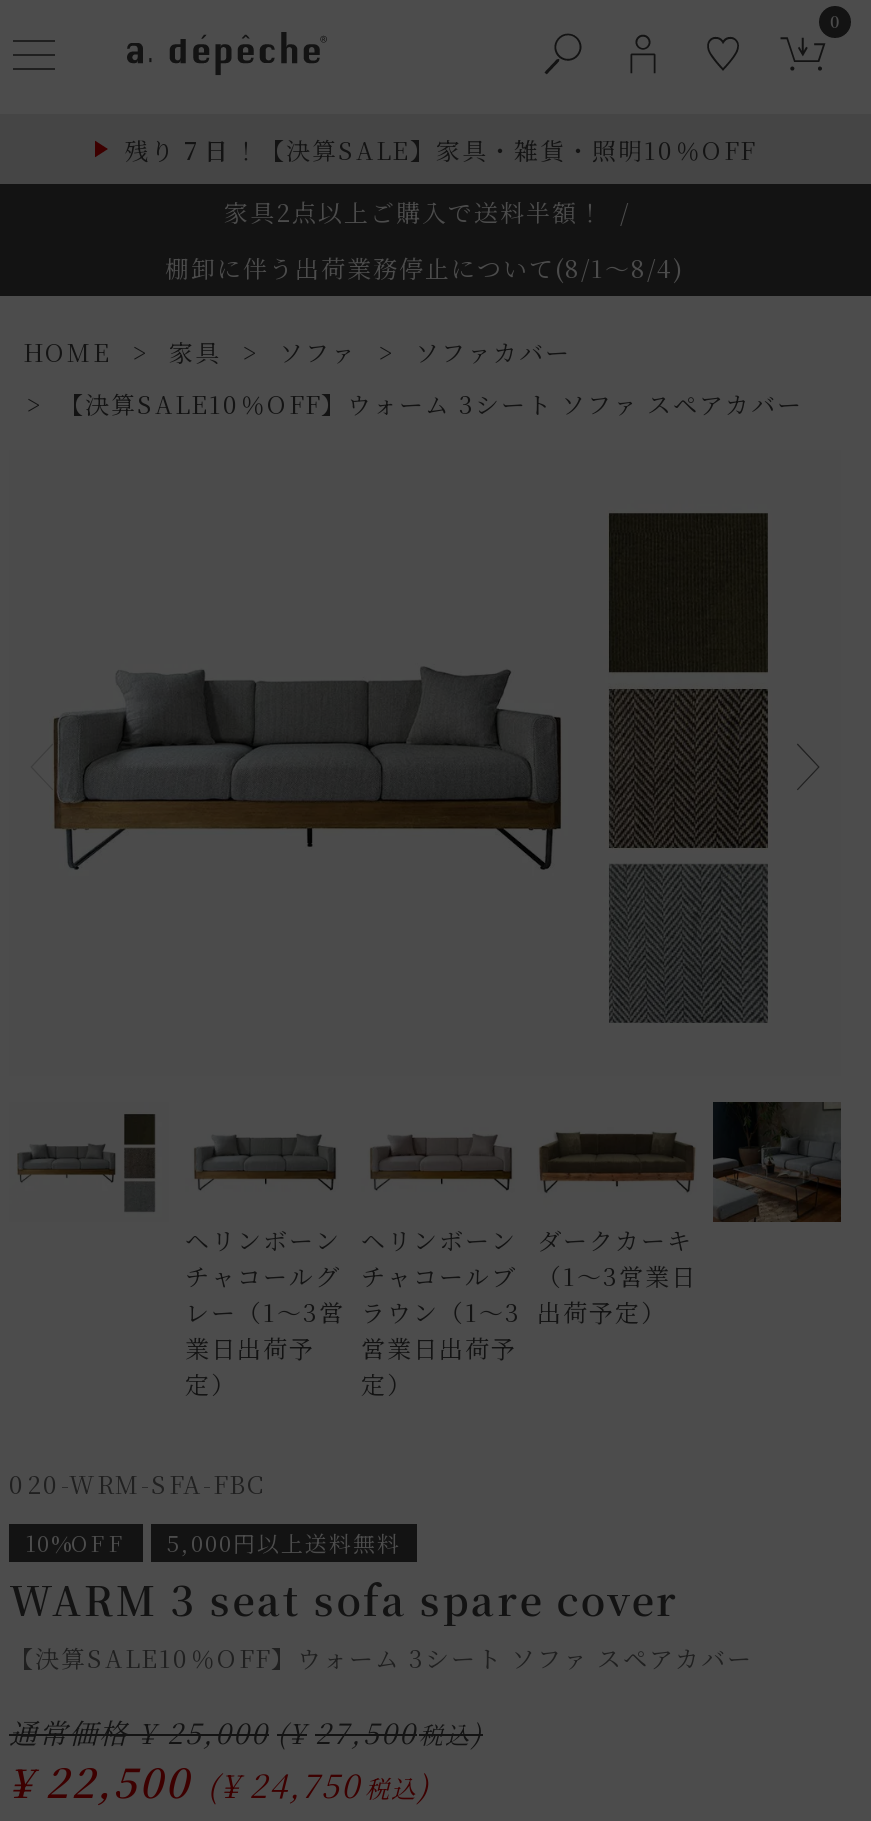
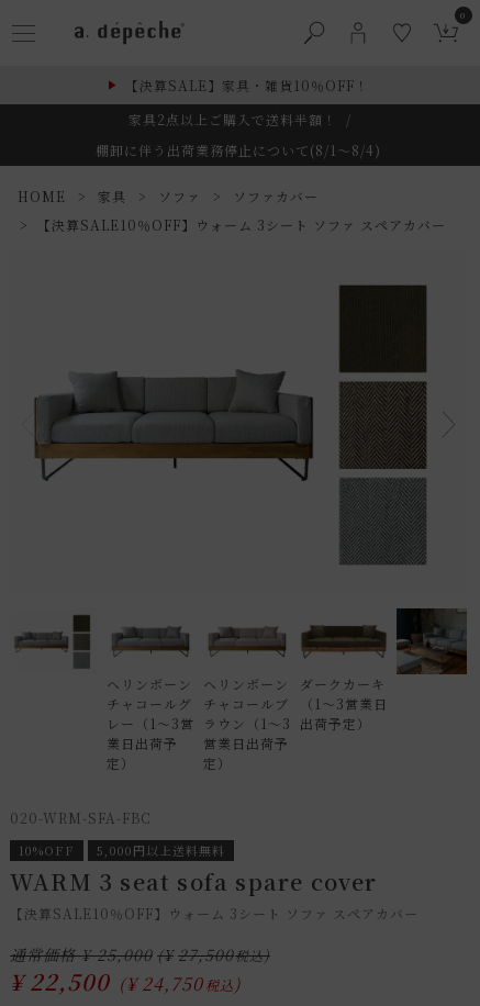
[124,131,756,165] 残り 7 日 ！【決算SALE】家具・雑貨・照明10％OFF -> [125,75,369,94] 【決算SALE】家具・雑貨10％OFF！

